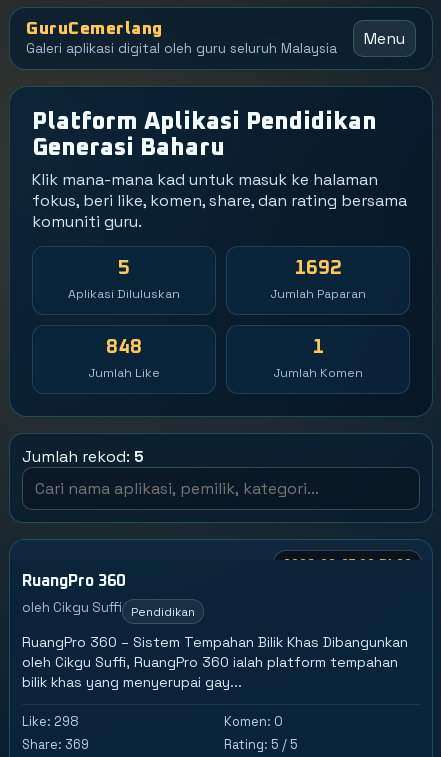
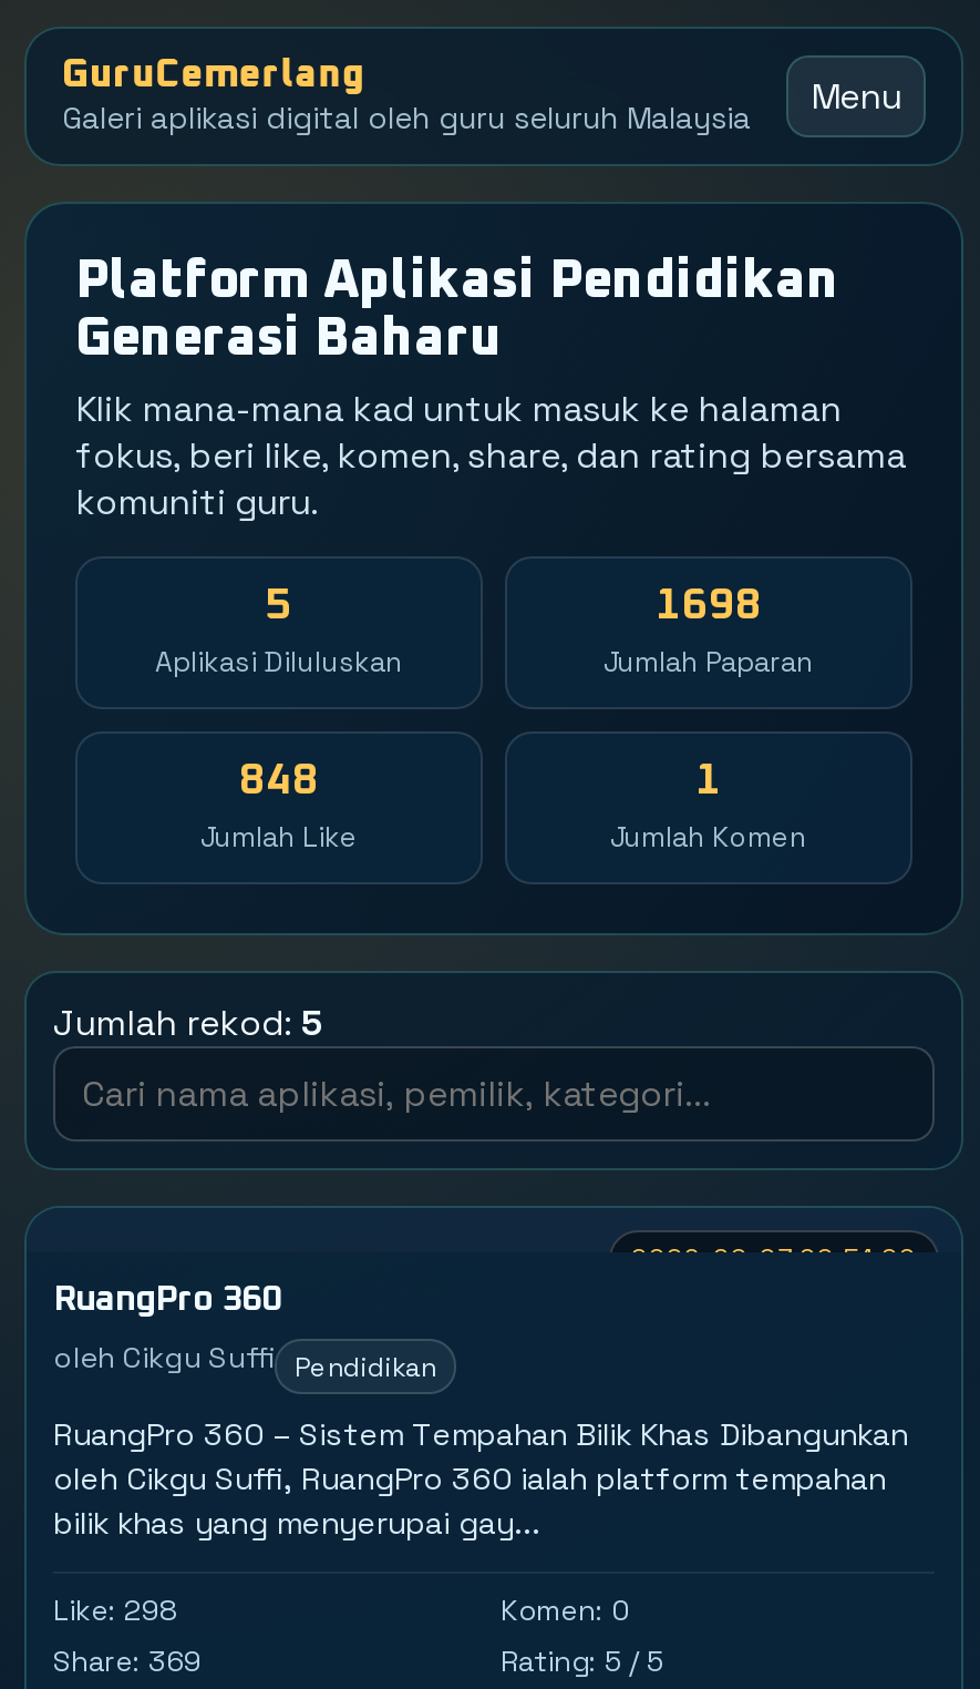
[294,258,342,278] 1692 -> [656,583,762,627] 1698

